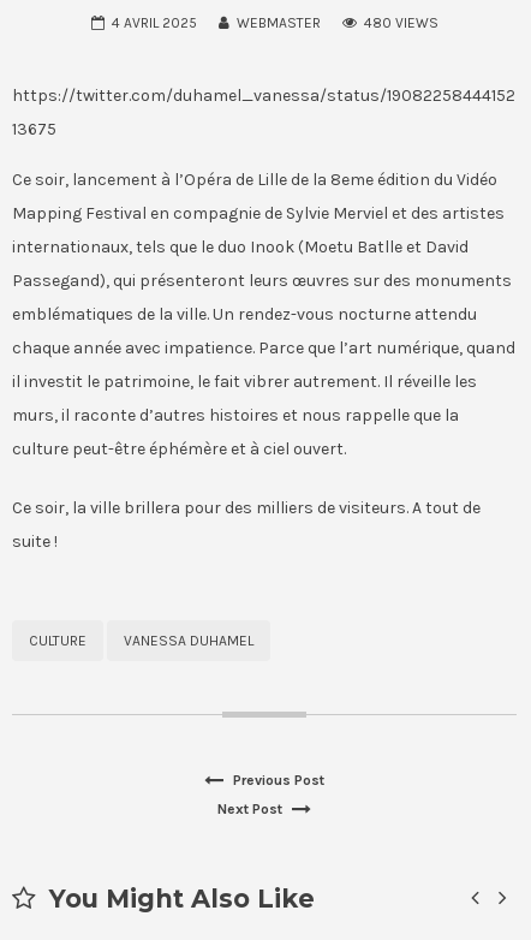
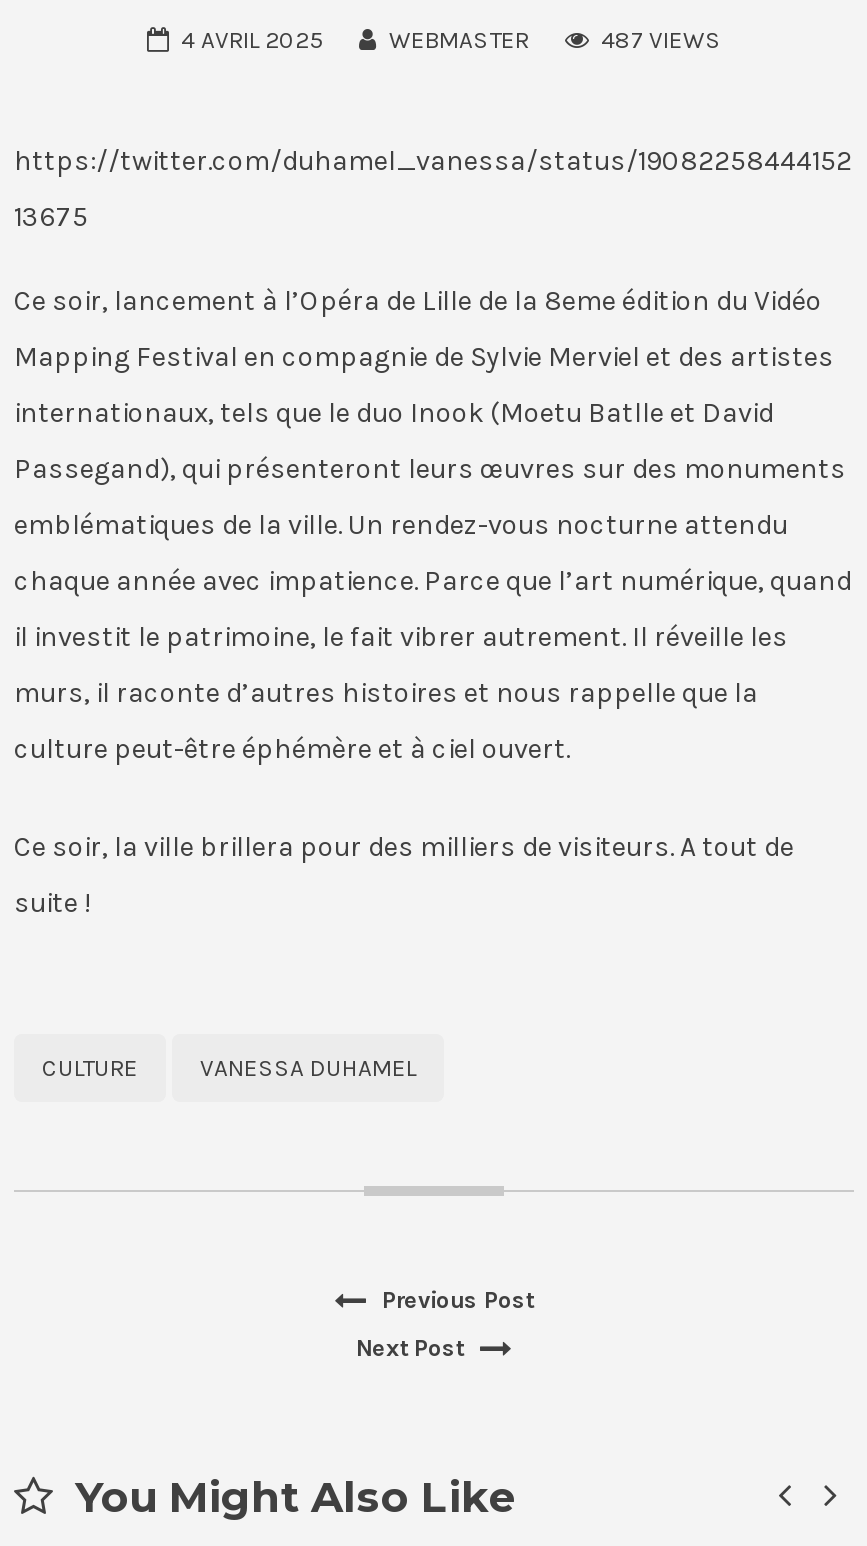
[363,14,438,31] 480 VIEWS -> [601,26,721,54] 487 VIEWS

